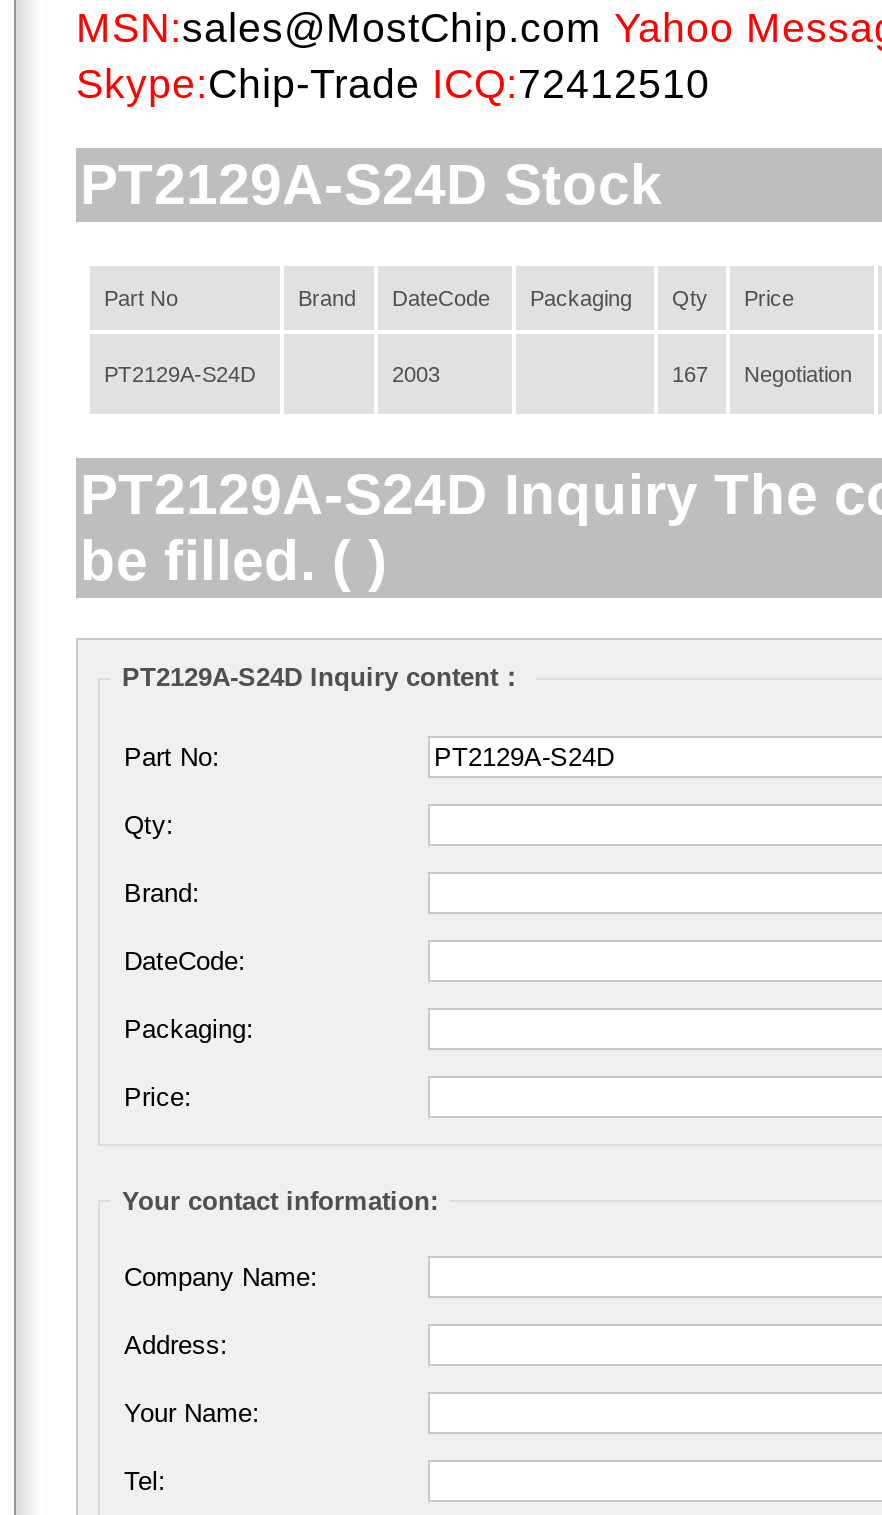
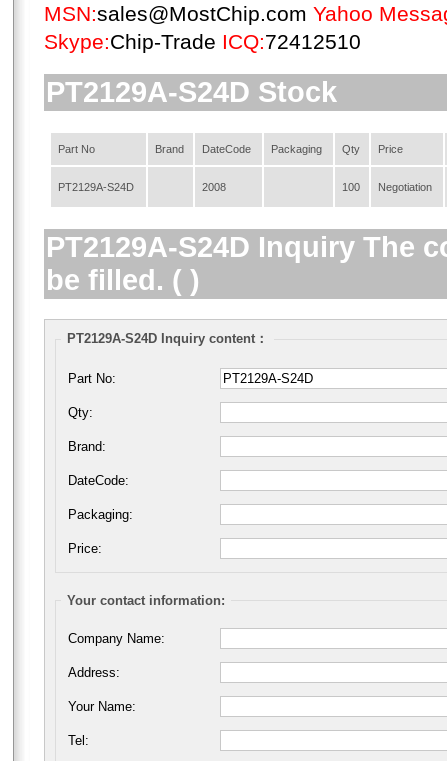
[392,363,440,387] 2003 -> [202,181,226,193] 2008
[672,363,852,387] 167 Negotiation -> [342,181,432,193] 100 Negotiation

